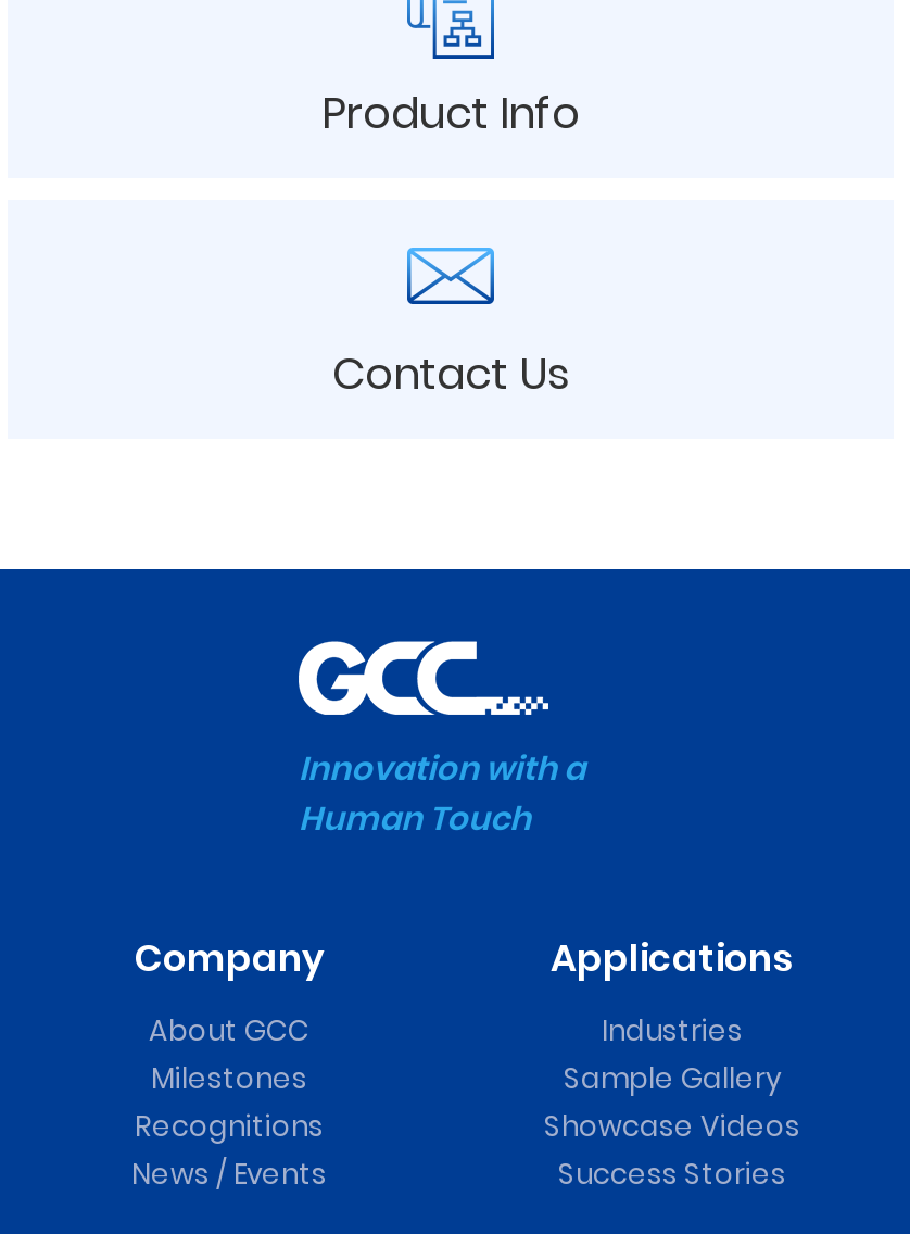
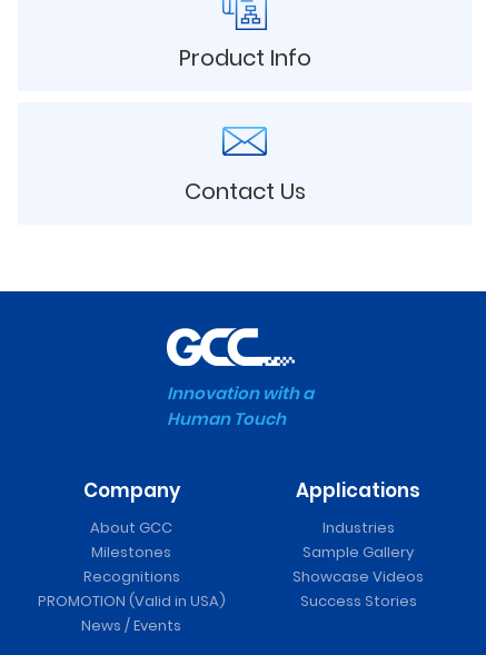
none -> [37,590,225,611] PROMOTION (Valid in USA)

